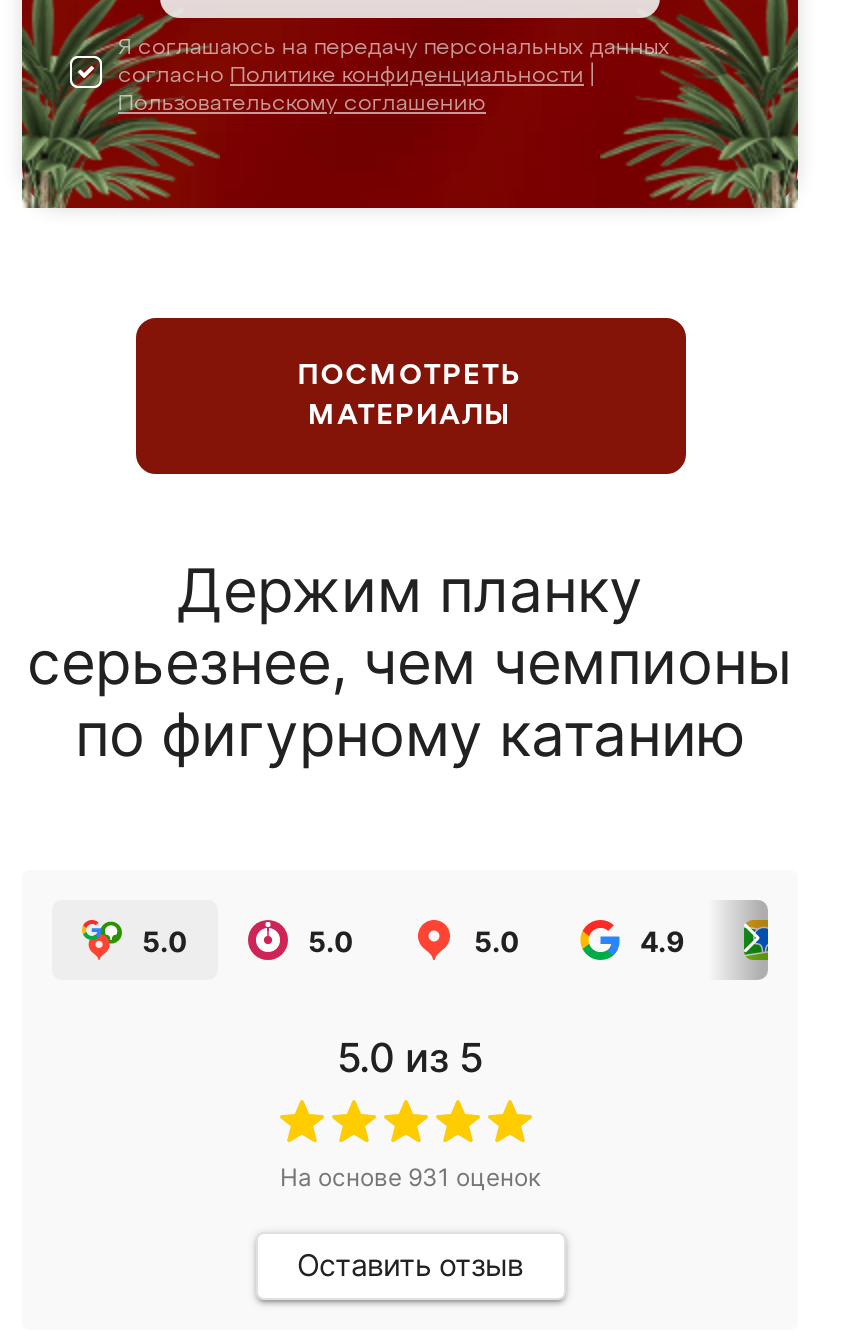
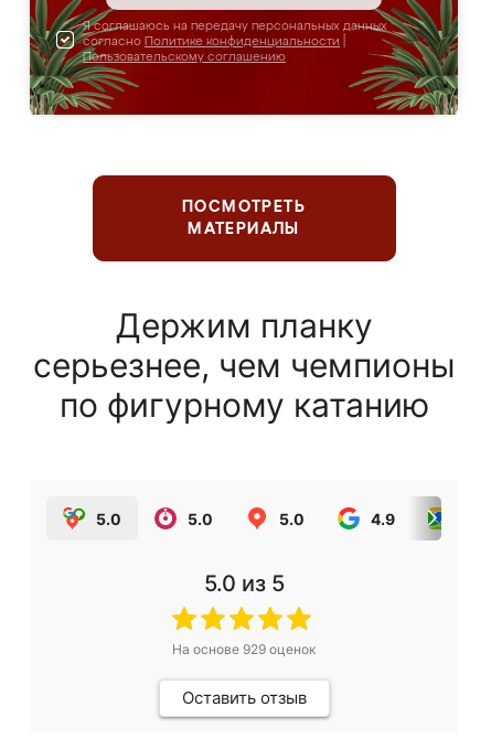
[280,1162,540,1192] На основе 931 оценок -> [172,641,316,657] На основе 929 оценок

